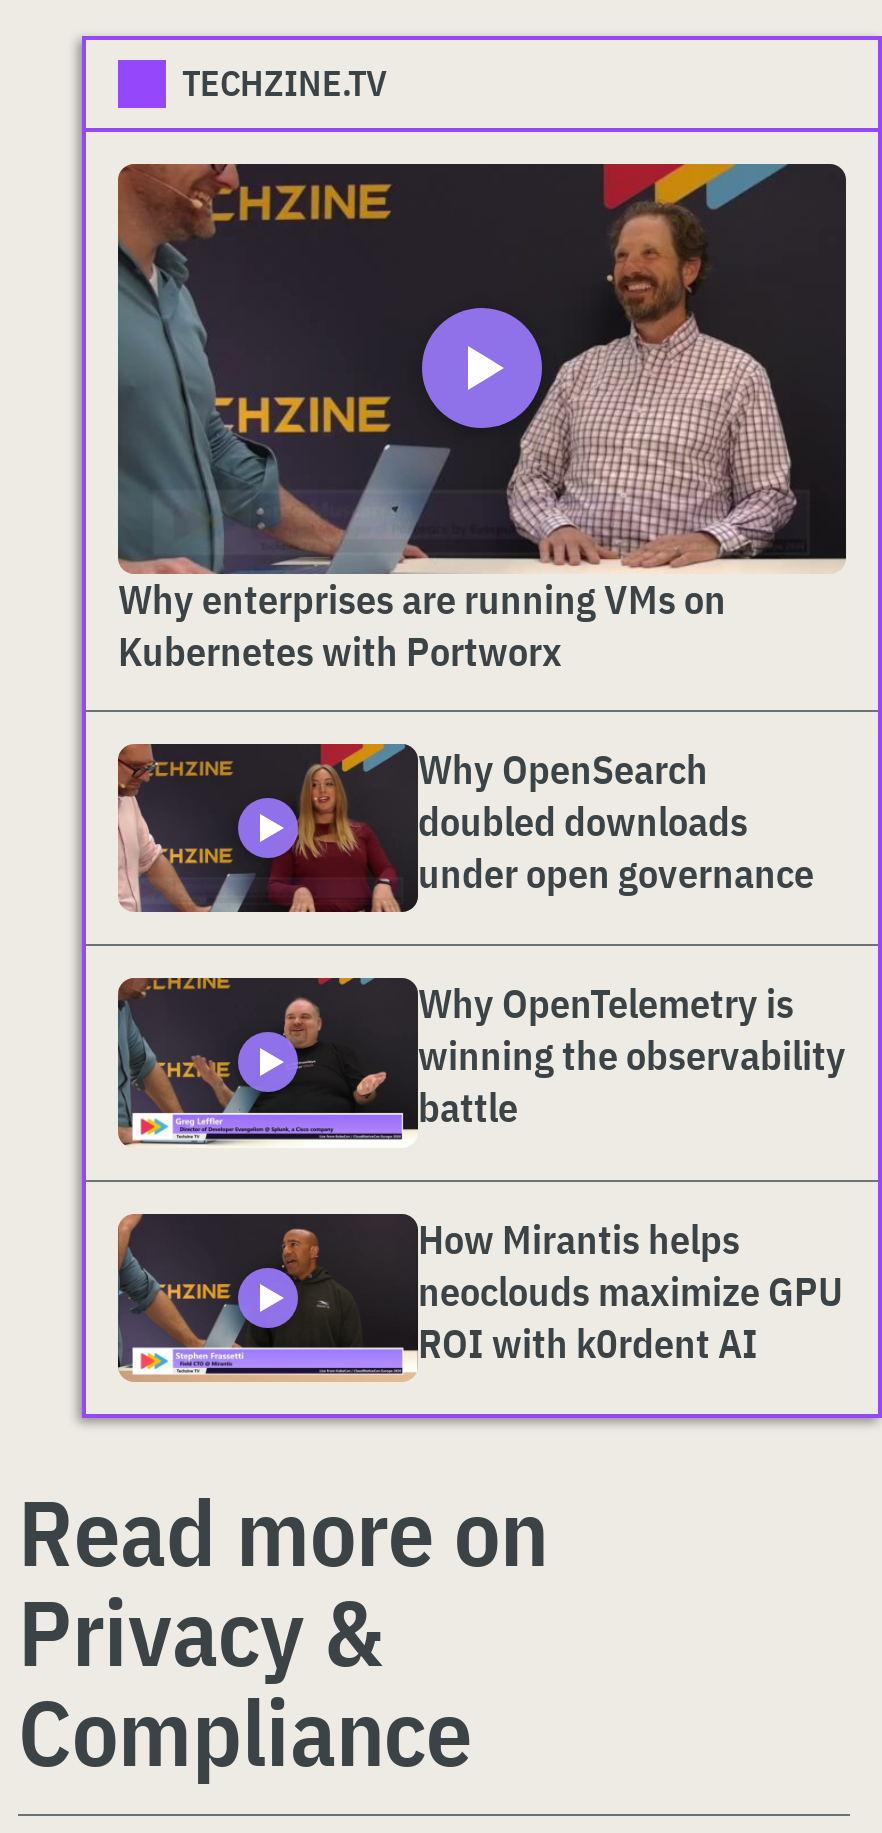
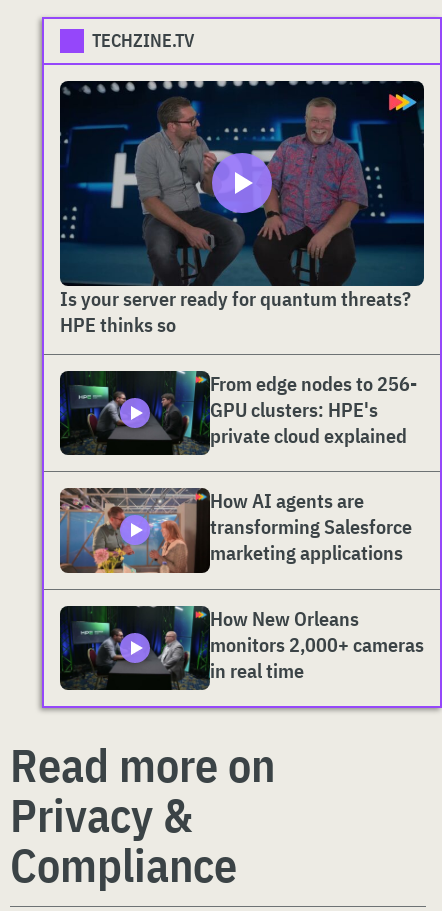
[116,162,848,678] [image] | Why enterprises are running VMs on | Kubernetes with Portworx -> [59,80,425,338] [image] | Is your server ready for quantum threats? | HPE thinks so
[116,742,814,914] [image] | Why OpenSearch | doubled downloads | under open governance -> [59,370,417,456] [image] | From edge nodes to 256- | GPU clusters: HPE's | private cloud explained
[118,976,846,1148] [image] | Why OpenTelemetry is | winning the observability | battle -> [60,487,412,574] [image] | How AI agents are | transforming Salesforce | marketing applications
[116,1211,842,1382] [image] | How Mirantis helps | neoclouds maximize GPU | ROI with k0rdent AI -> [59,604,424,691] [image] | How New Orleans | monitors 2,000+ cameras | in real time

